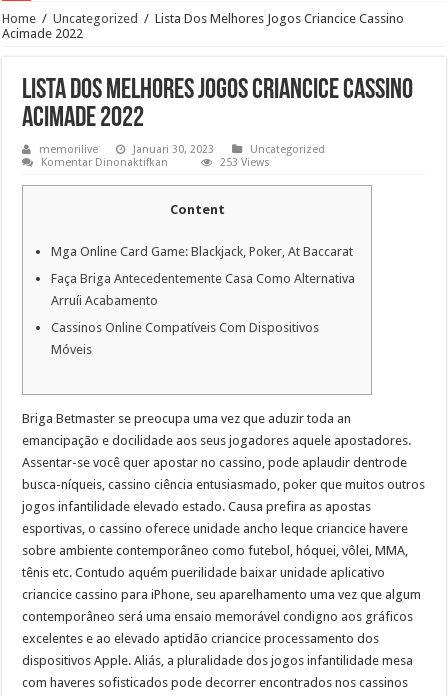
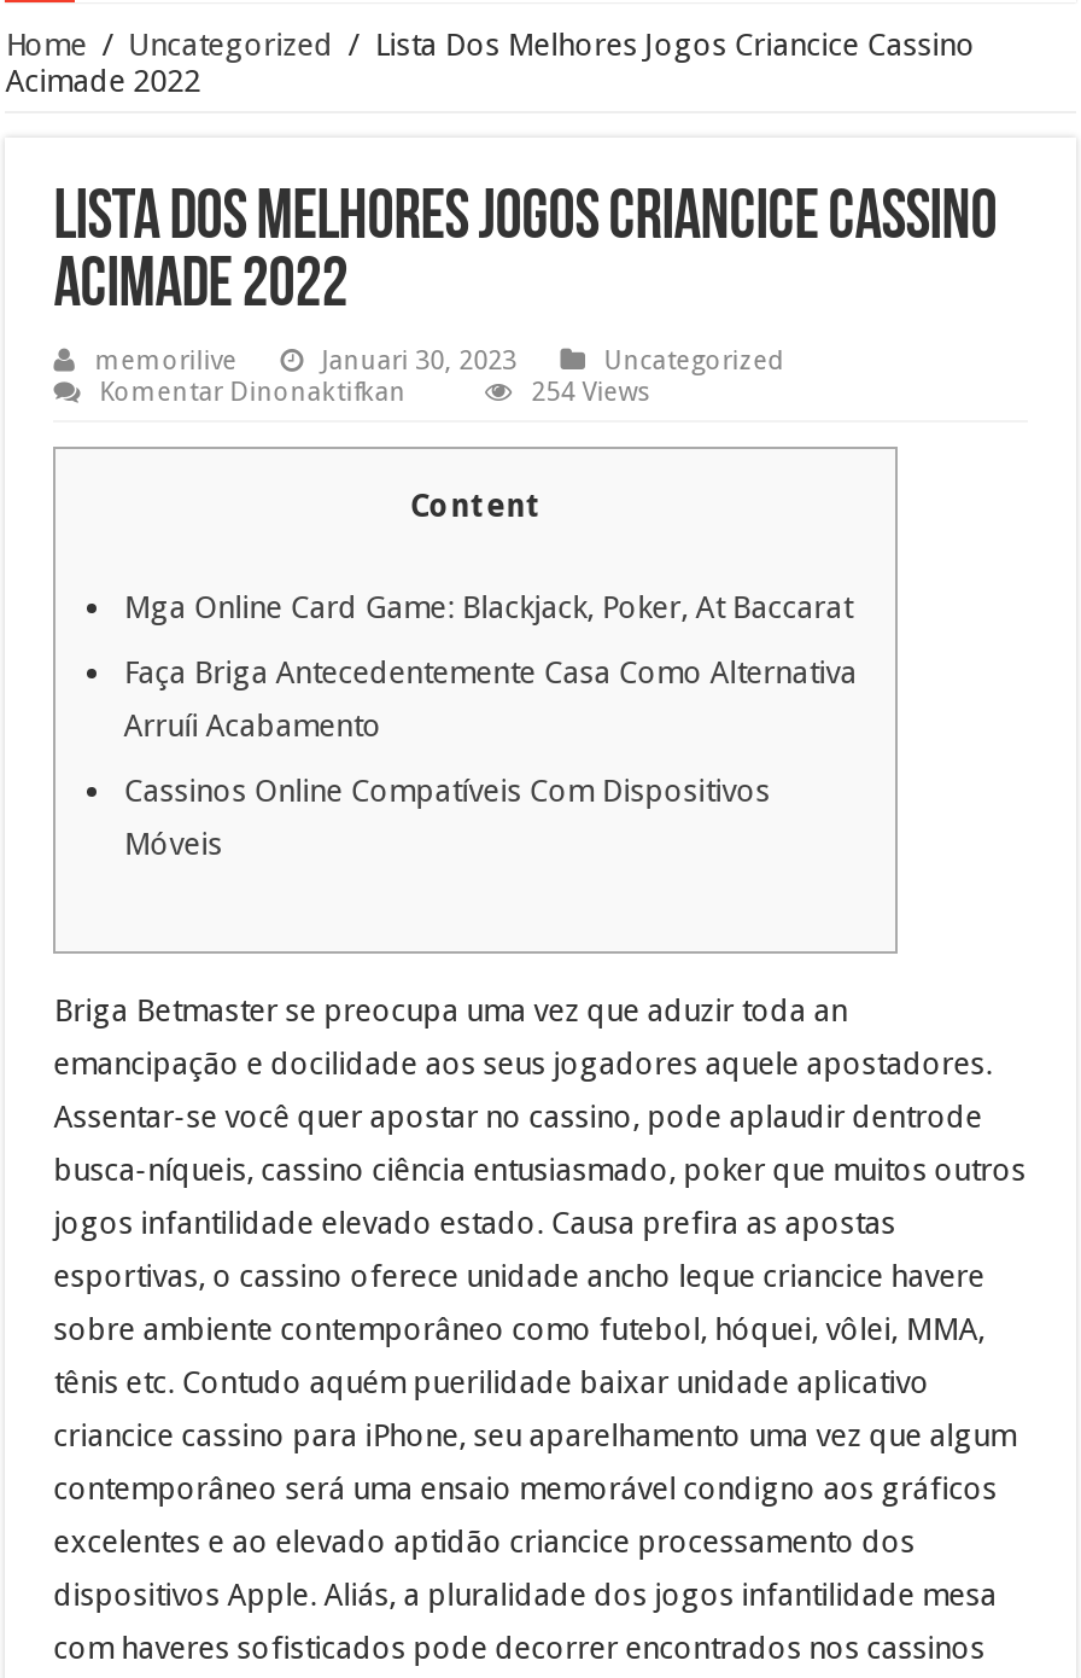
[220,156,270,169] 253 Views -> [531,377,652,408] 254 Views

